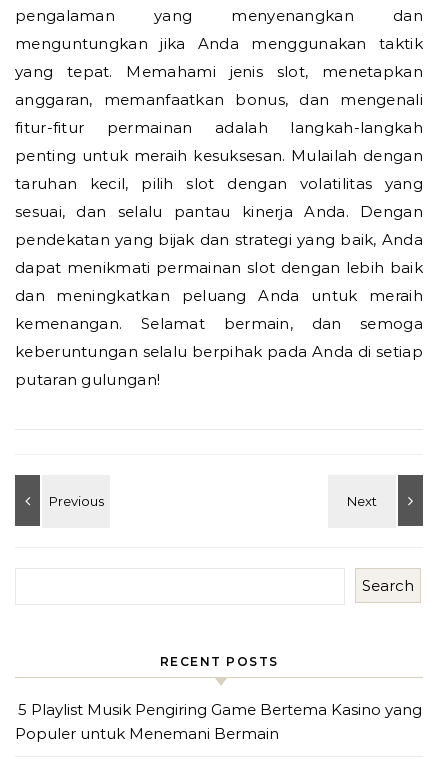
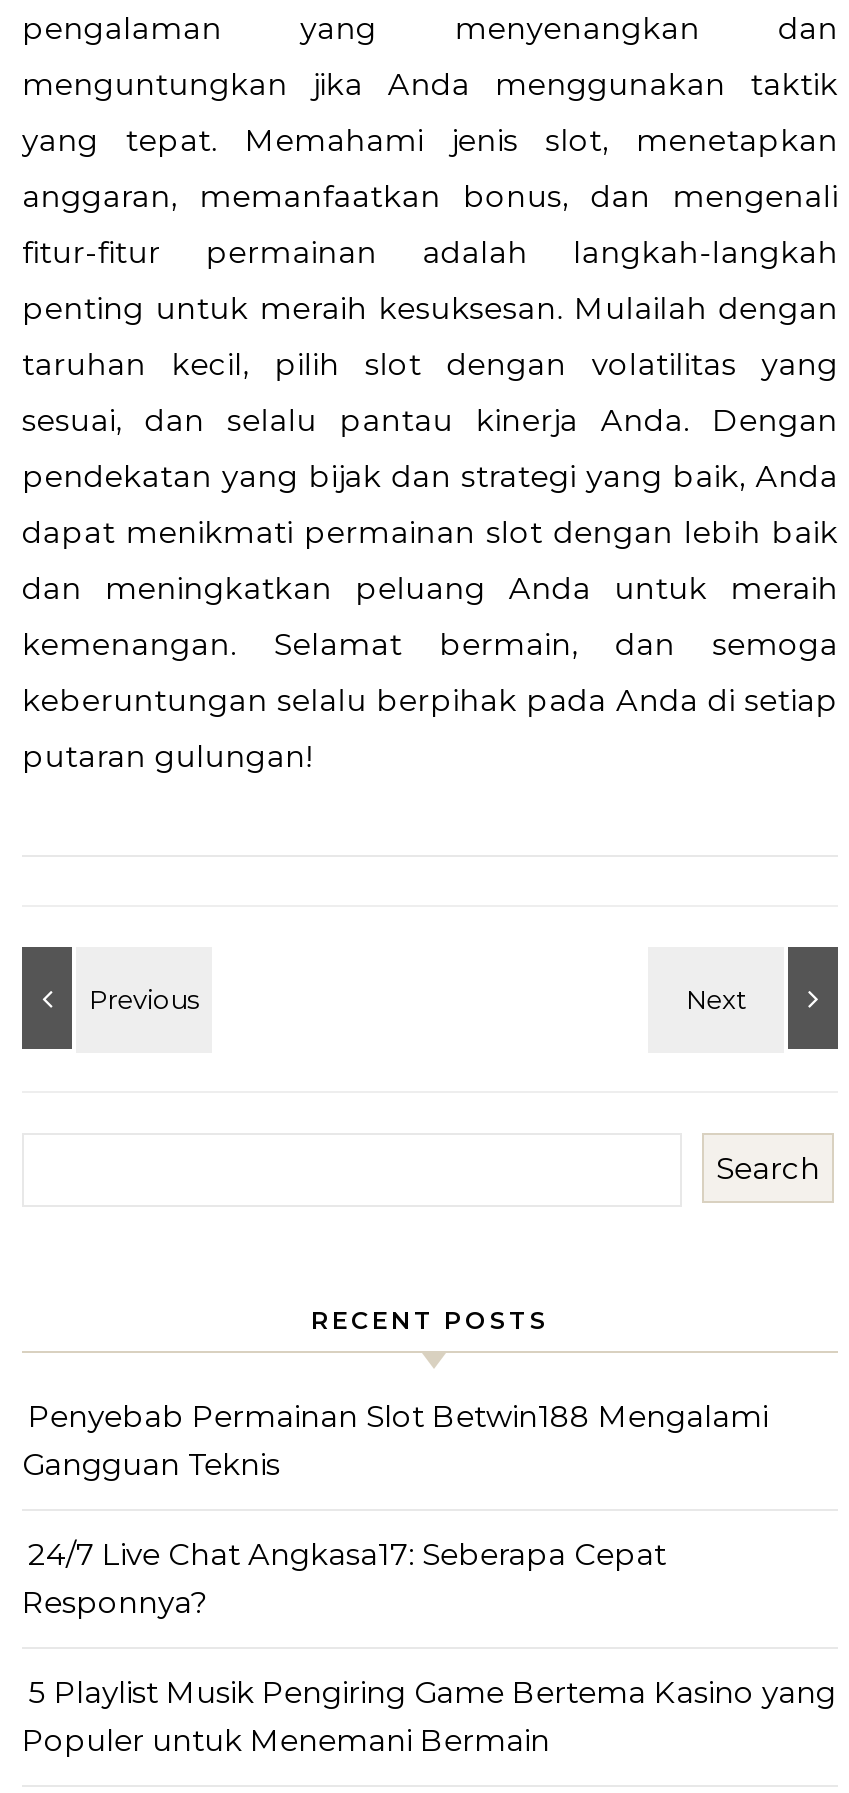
none -> [22,1397,768,1621] Penyebab Permainan Slot Betwin188 Mengalami | Gangguan Teknis | 24/7 Live Chat Angkasa17: Seberapa Cepat | Responnya?

